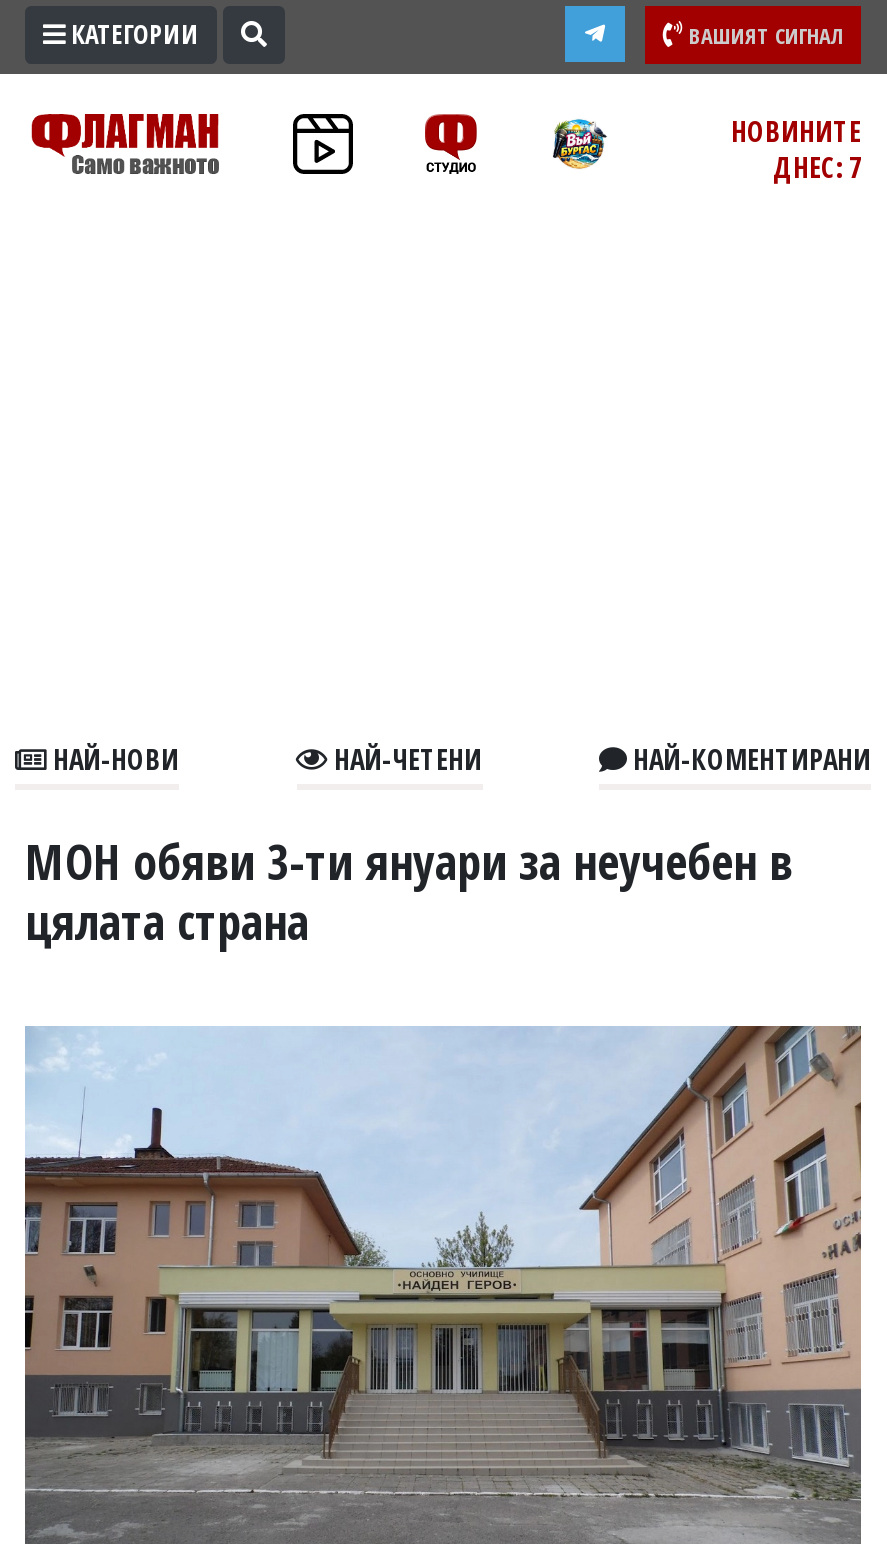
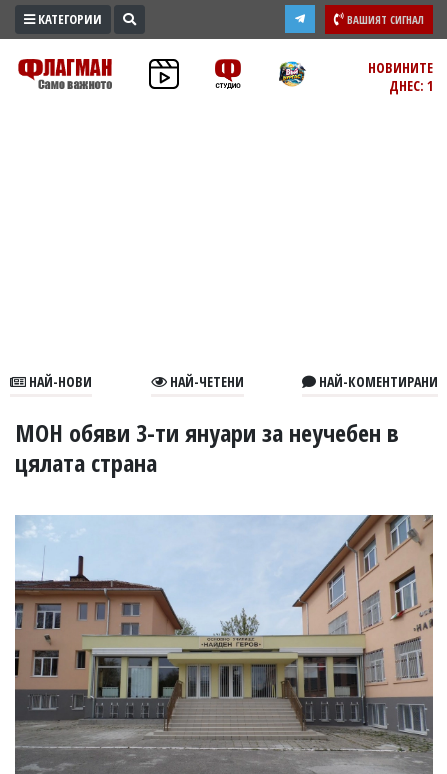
[773,148,861,186] ДНЕС: 7 -> [389,76,433,95] ДНЕС: 1

